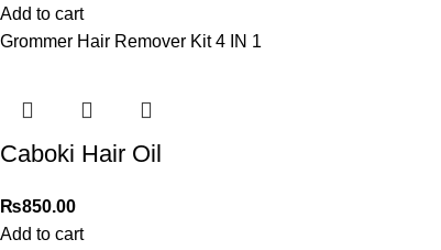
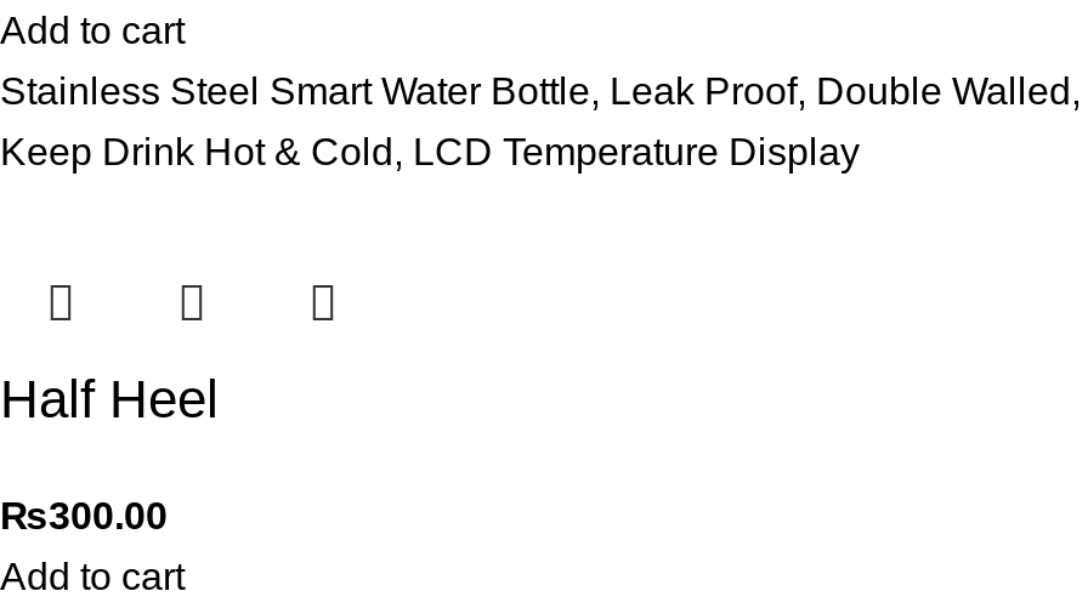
[0,32,262,50] Grommer Hair Remover Kit 4 IN 1 -> [0,70,1081,172] Stainless Steel Smart Water Bottle, Leak Proof, Double Walled, | Keep Drink Hot & Cold, LCD Temperature Display
[0,140,162,216] Caboki Hair Oil | ₨850.00 -> [0,368,219,536] Half Heel | ₨300.00

